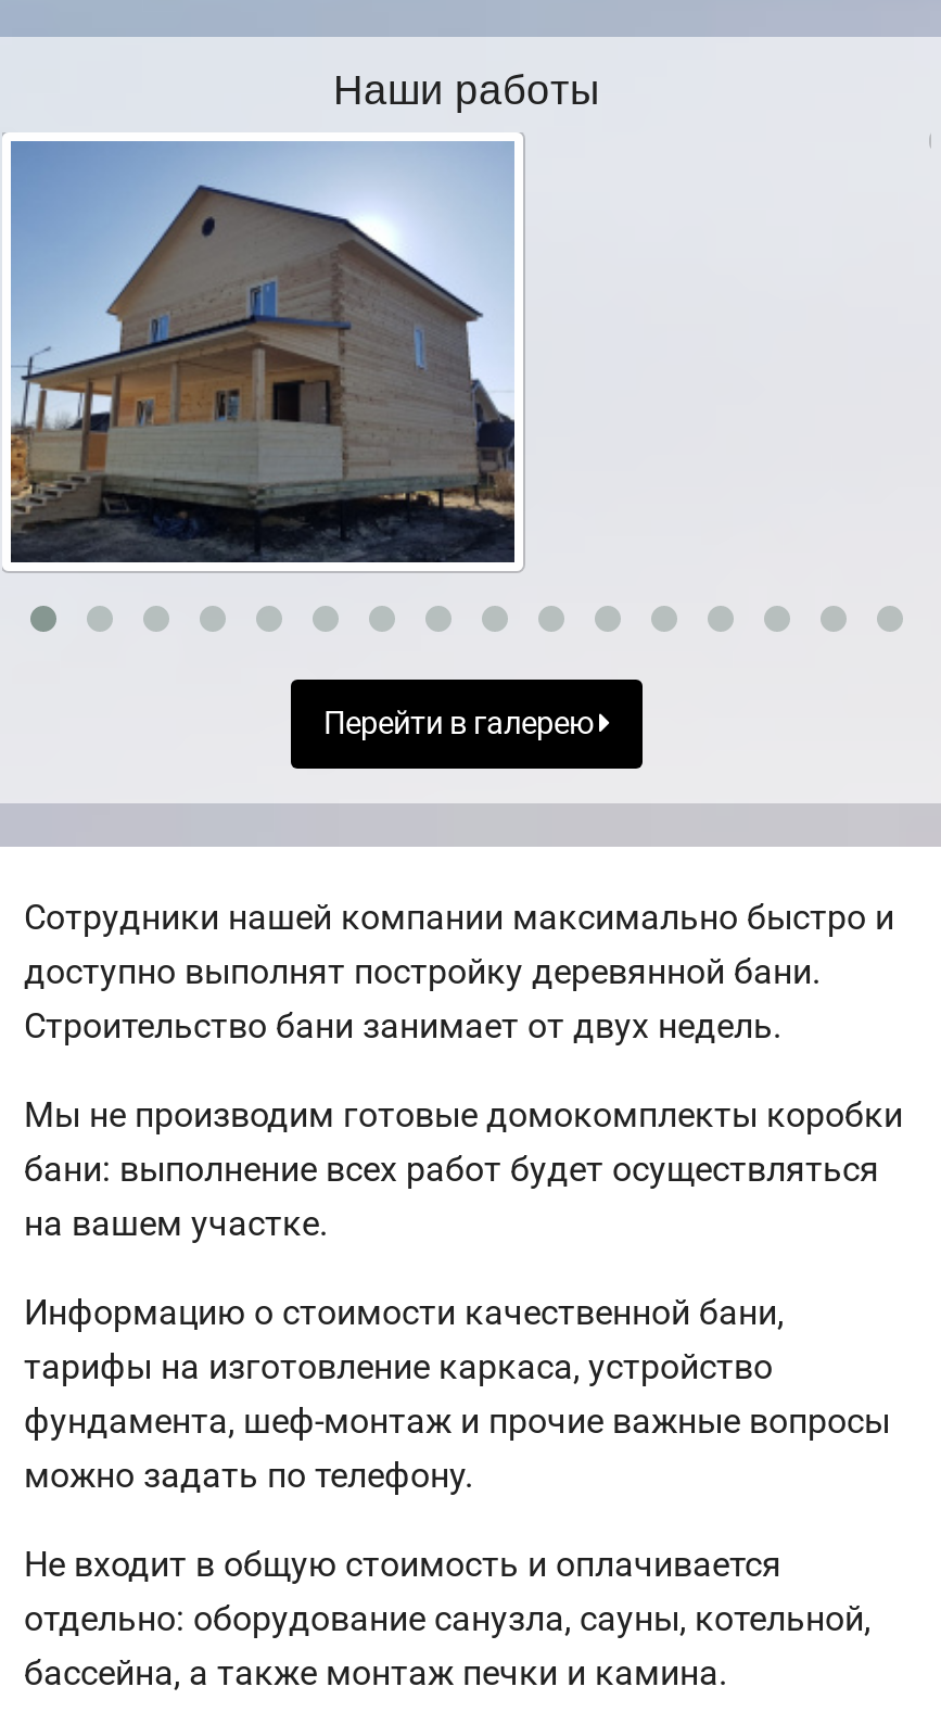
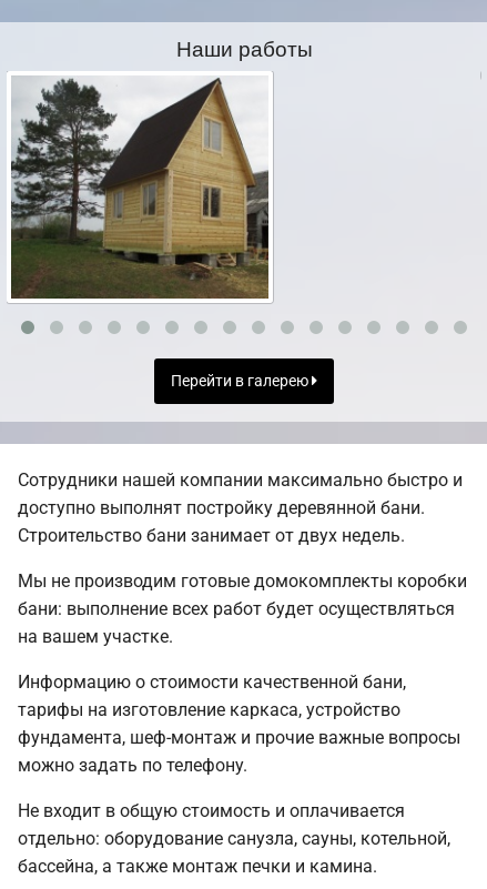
[9,141,514,562] [image] -> [10,78,270,299] [image]

